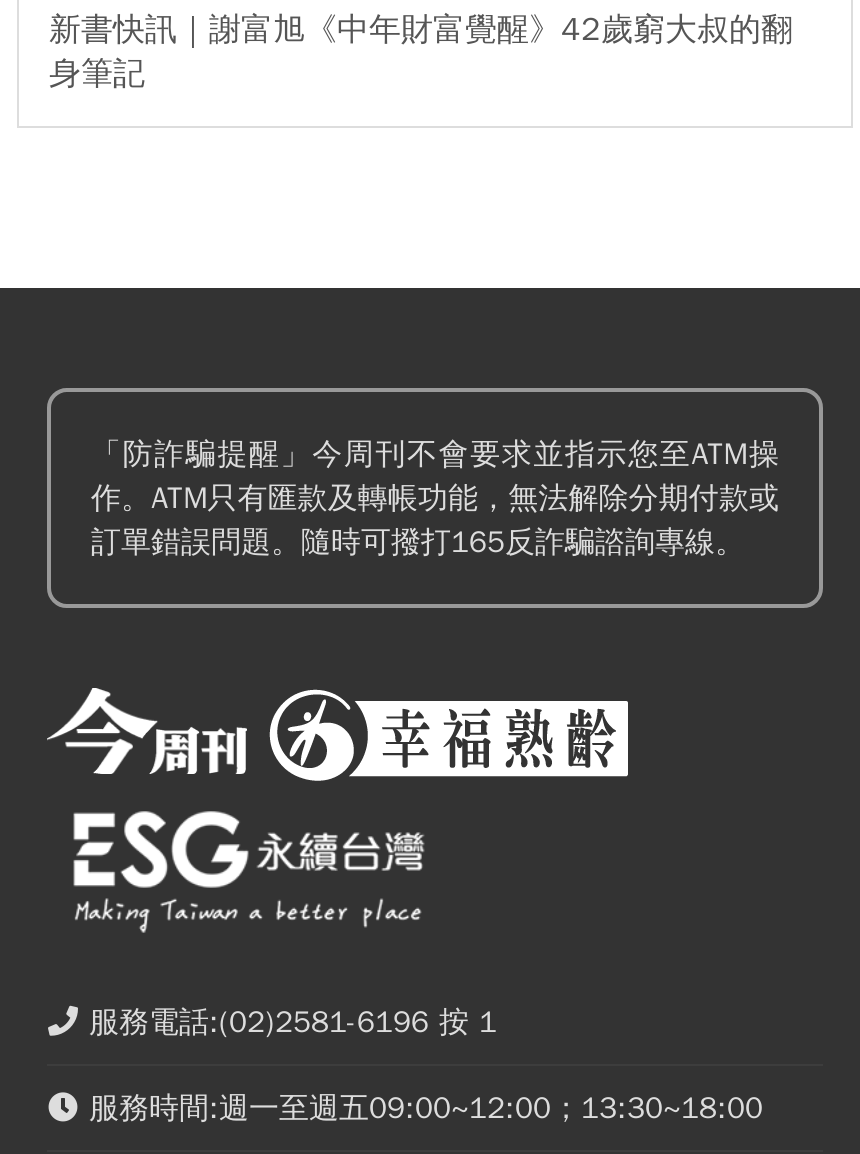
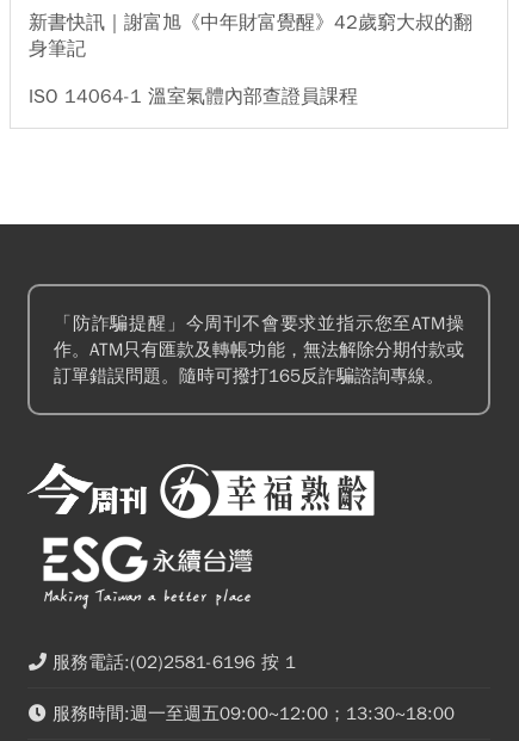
none -> [29,84,358,108] ISO 14064-1 溫室氣體內部查證員課程

